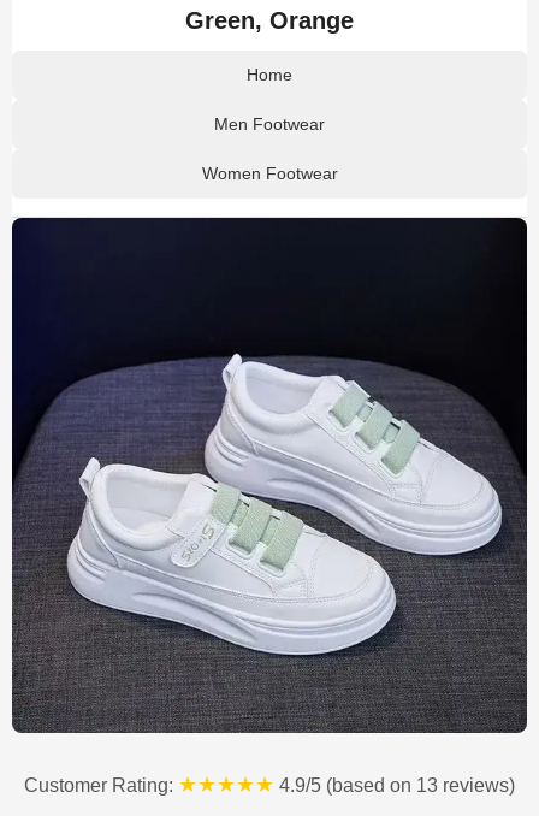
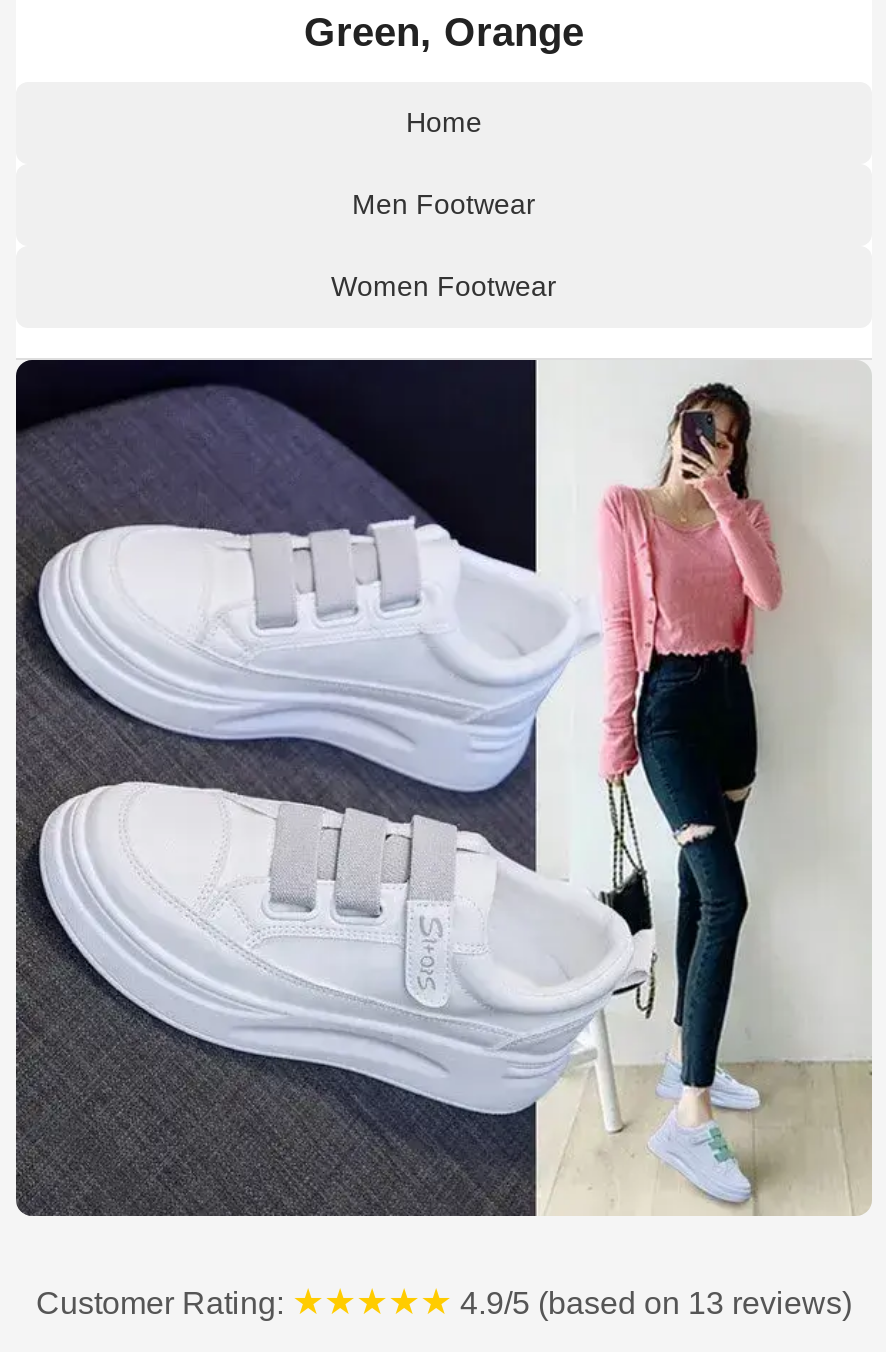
[12,217,528,734] [image] -> [16,360,872,1216] [image]

